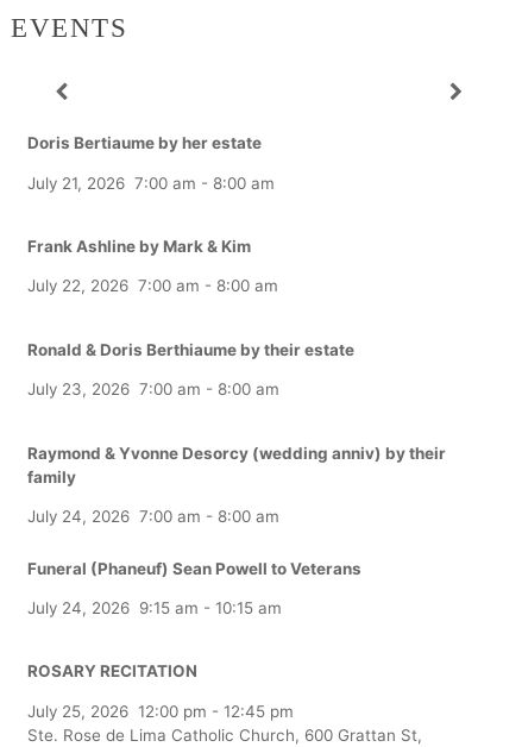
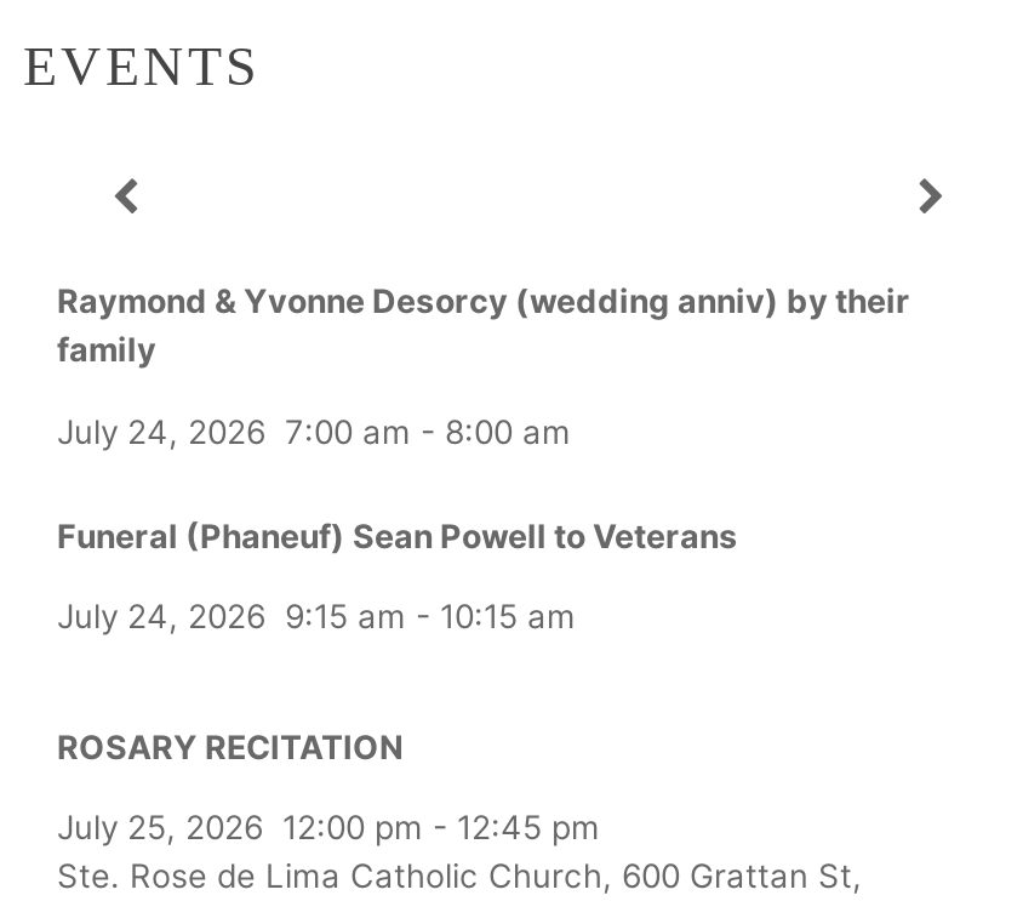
[27,133,354,399] Doris Bertiaume by her estate | July 21, 2026 7:00 am - 8:00 am | Frank Ashline by Mark & Kim | July 22, 2026 7:00 am - 8:00 am | Ronald & Doris Berthiaume by their estate | July 23, 2026 7:00 am - 8:00 am -> none

